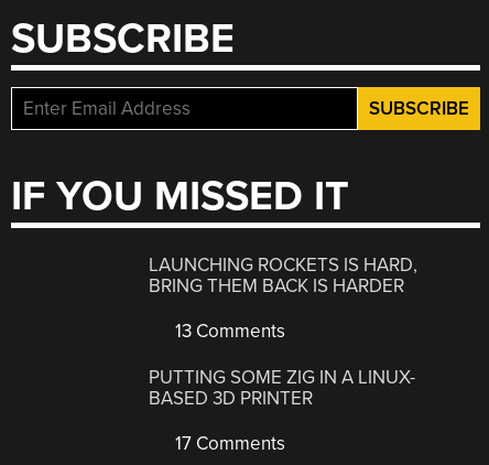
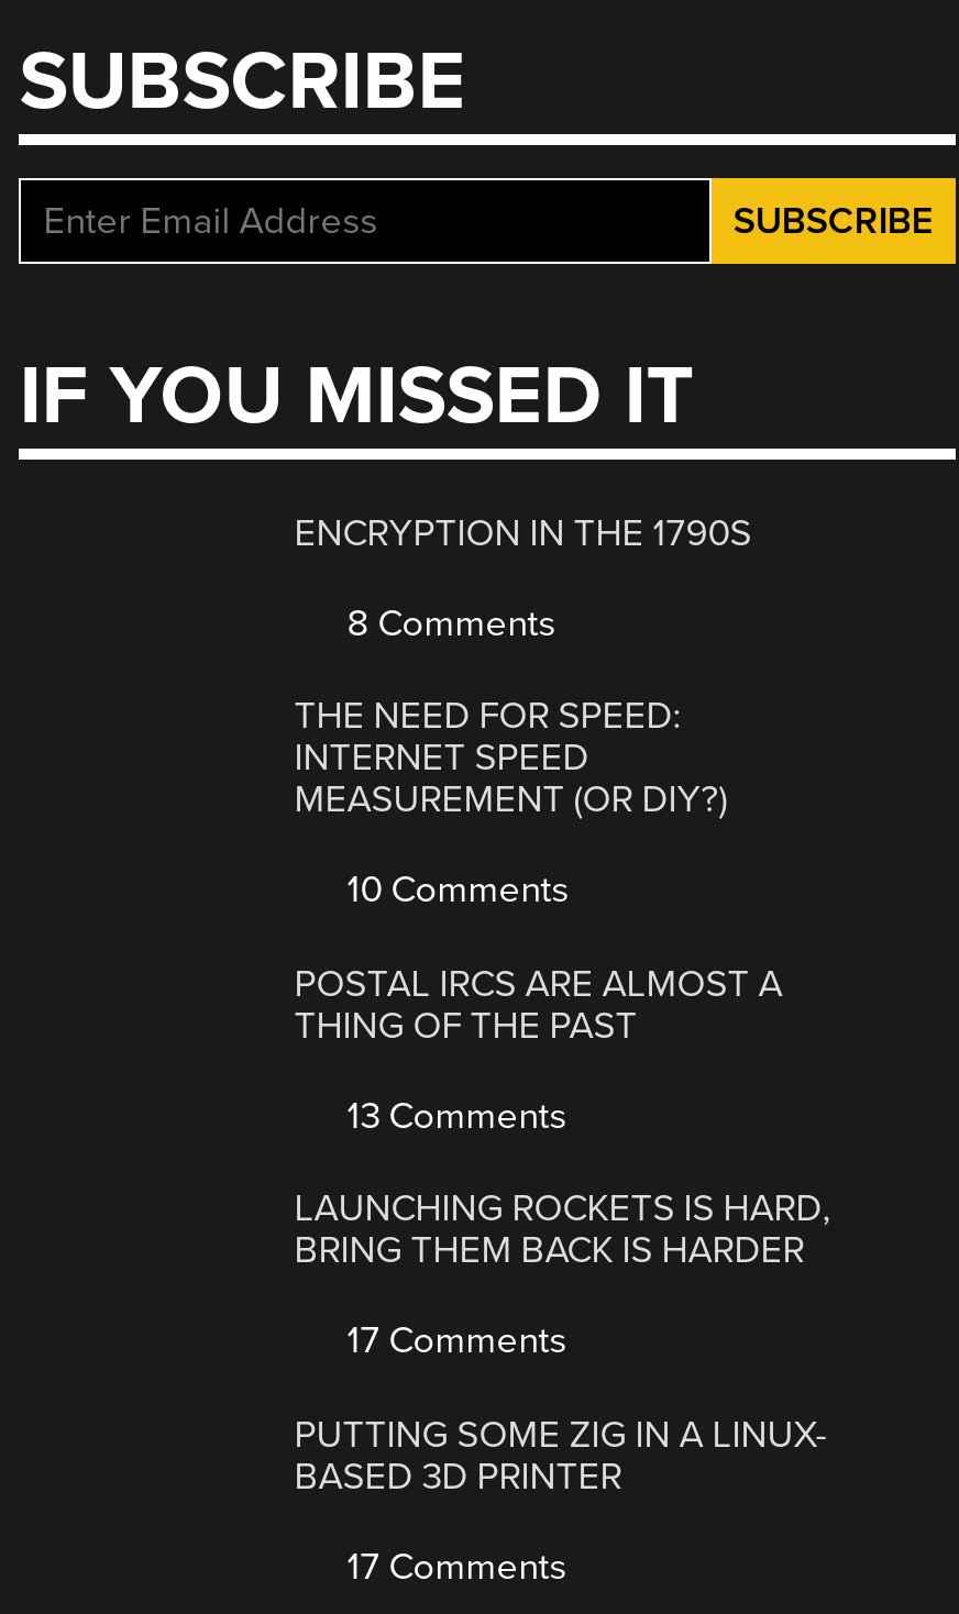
none -> [294,510,782,1139] ENCRYPTION IN THE 1790S | 8 Comments | THE NEED FOR SPEED: | INTERNET SPEED | MEASUREMENT (OR DIY?) | 10 Comments | POSTAL IRCS ARE ALMOST A | THING OF THE PAST | 13 Comments
[171,319,285,342] 13 Comments -> [338,1318,567,1364] 17 Comments

